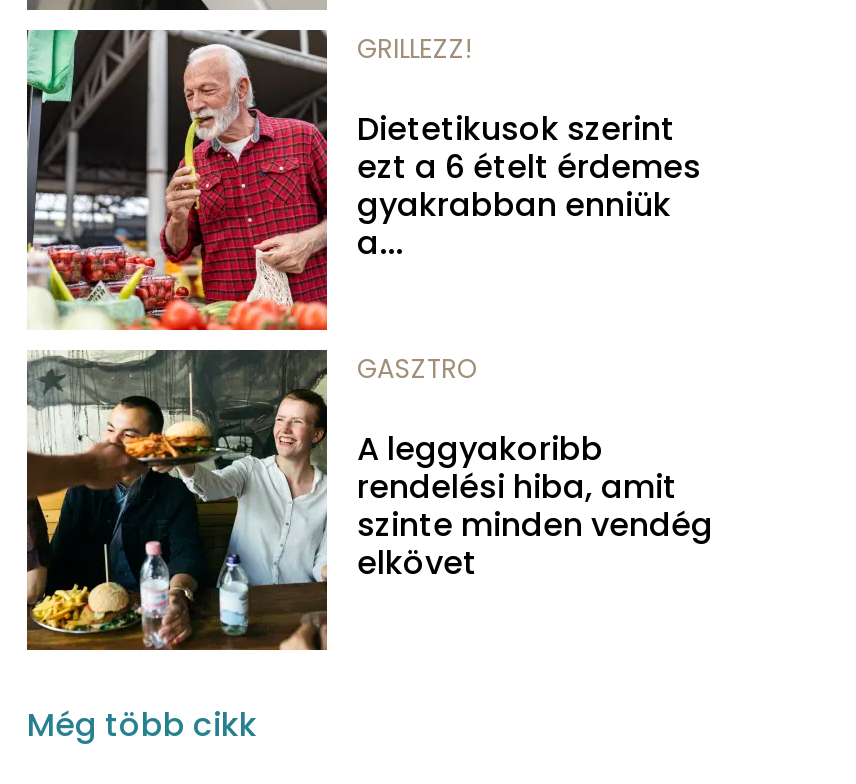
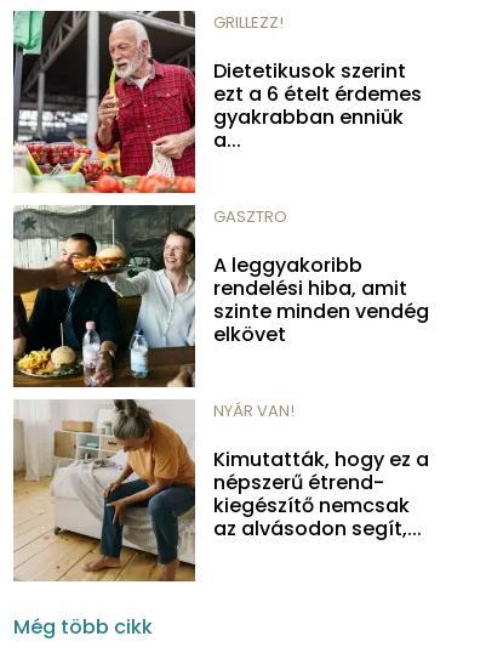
none -> [12,399,429,583] [image] | NYÁR VAN! | Kimutatták, hogy ez a | népszerű étrend- | kiegészítő nemcsak | az alvásodon segít,...

